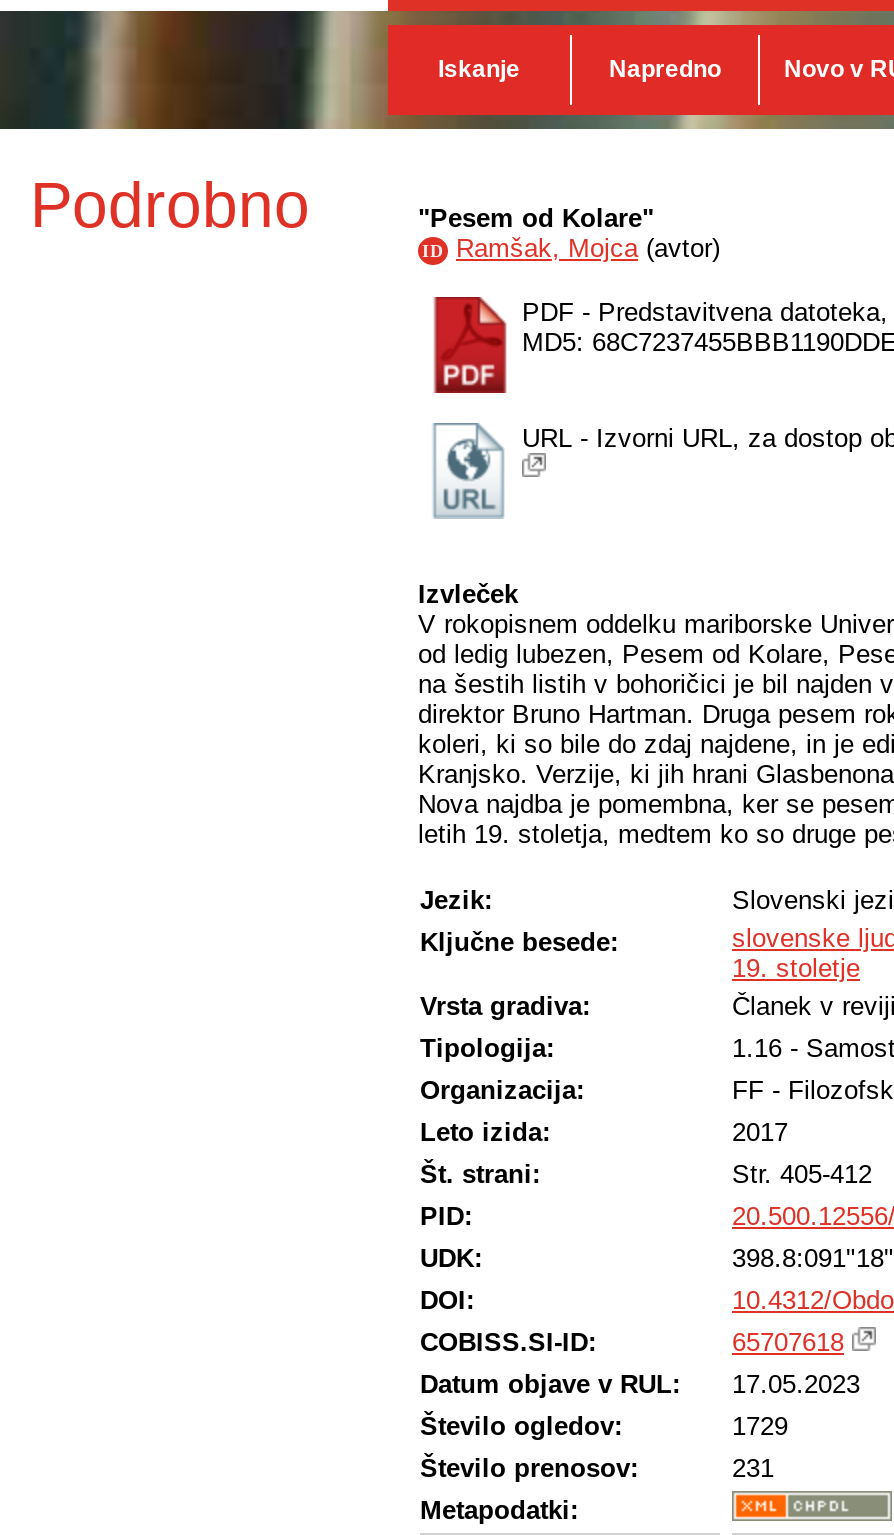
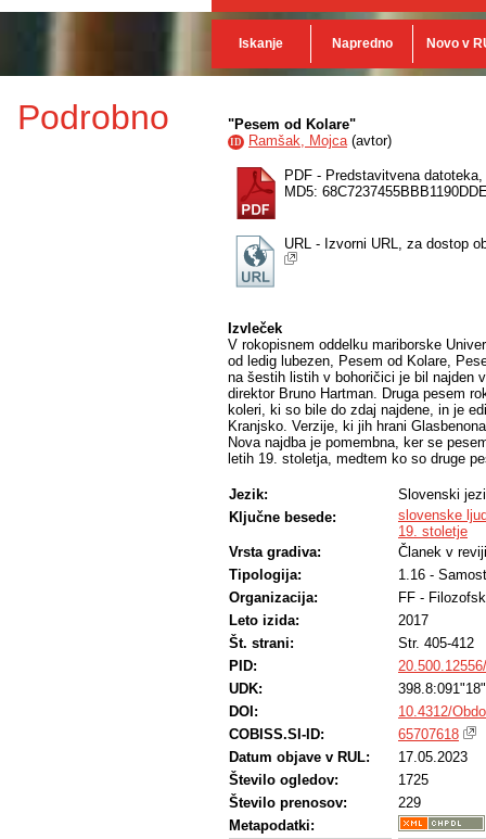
[732,1411,788,1441] 1729 -> [398,772,429,788] 1725
[732,1453,774,1483] 231 -> [398,794,421,811] 229

